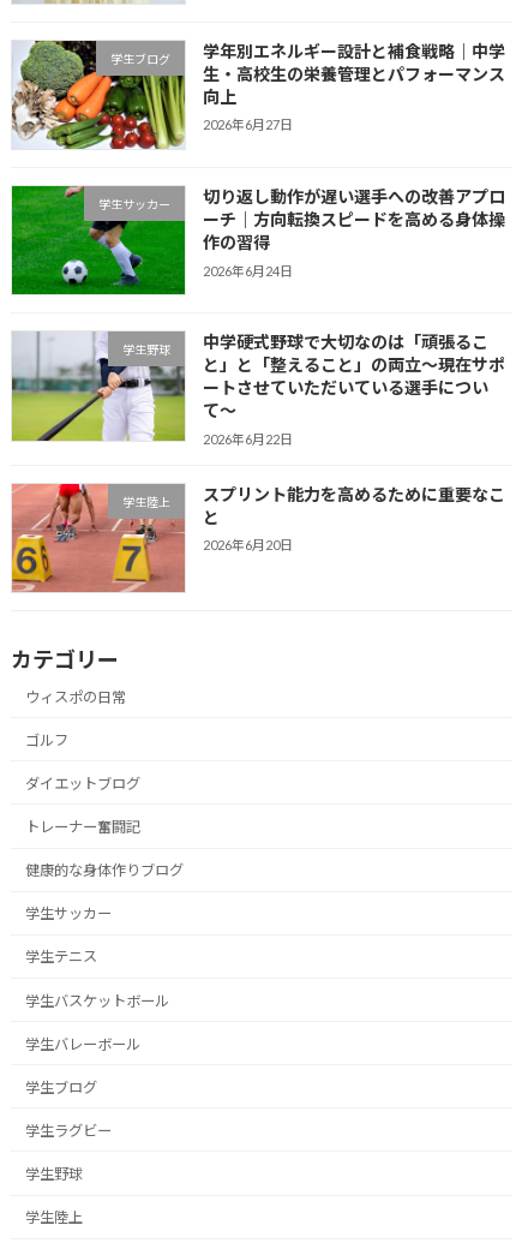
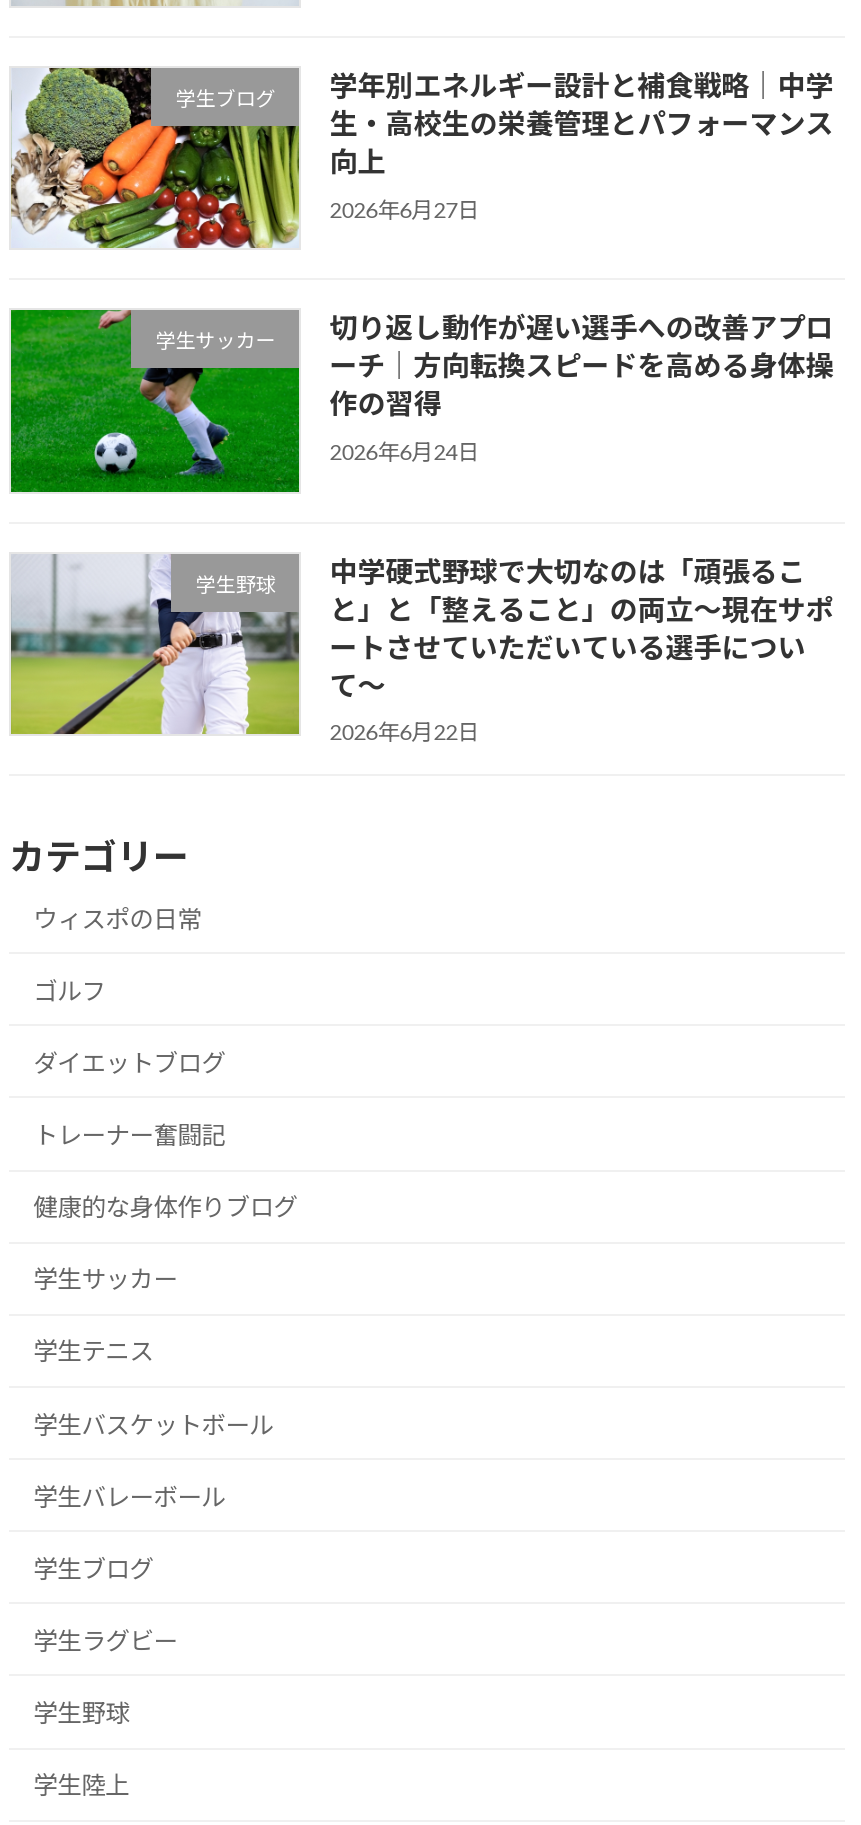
[11,483,506,593] [image] | 学生陸上 | スプリント能力を高めるために重要なこ | と | 2026年6月20日 -> none

